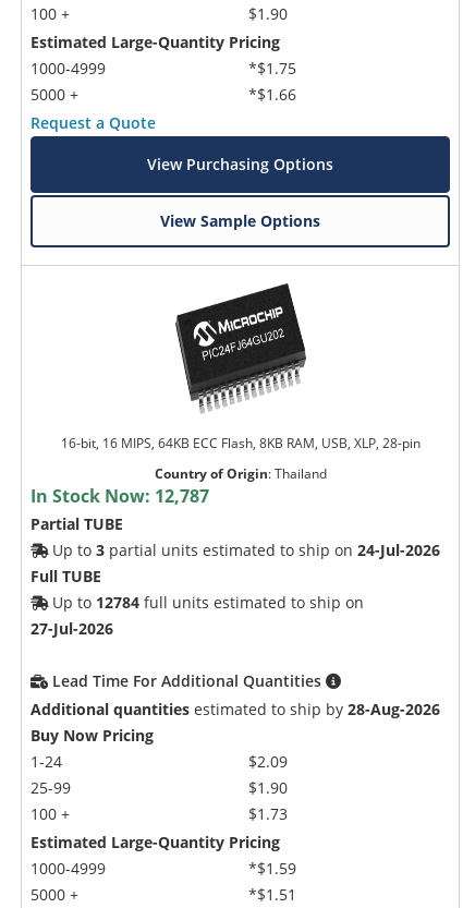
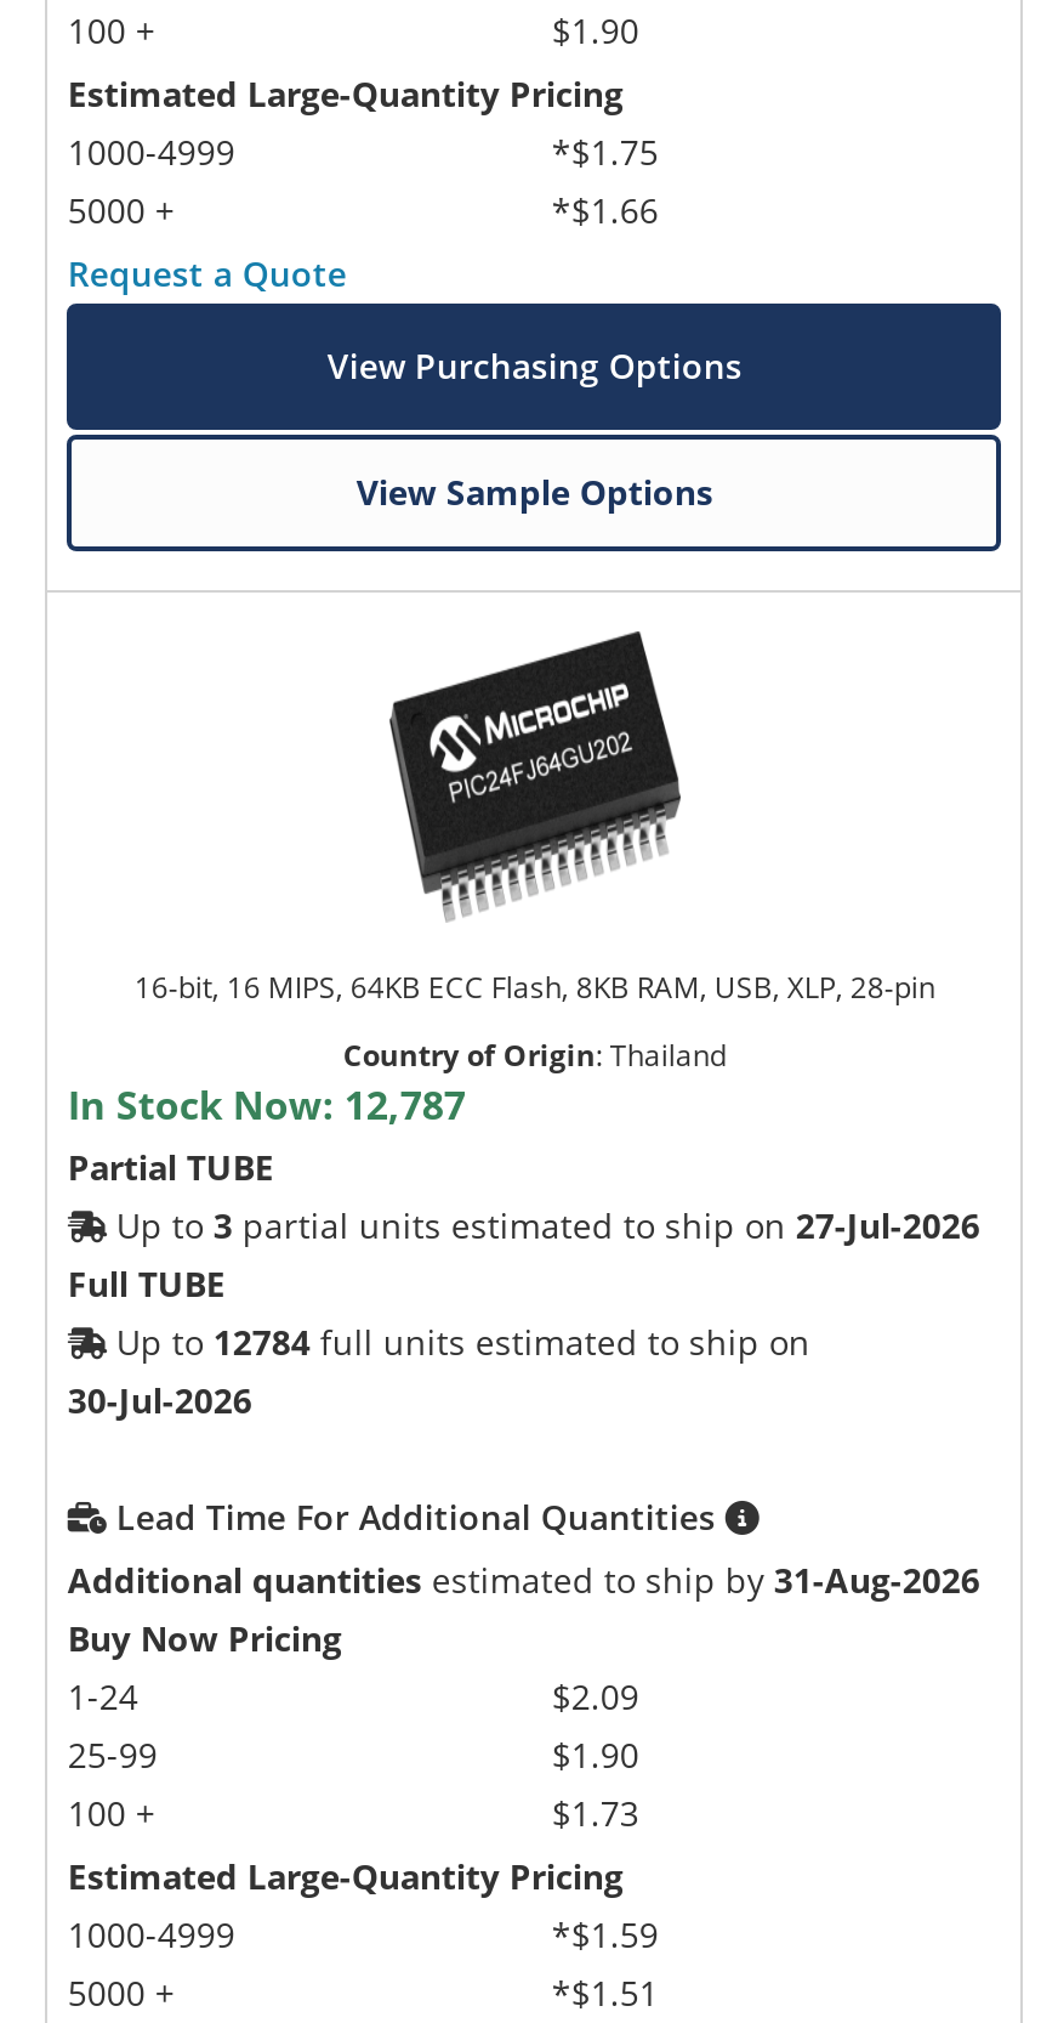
[53,539,441,560] Up to 3 partial units estimated to ship on 24-Jul-2026 -> [116,1201,980,1248] Up to 3 partial units estimated to ship on 27-Jul-2026
[31,618,114,638] 27-Jul-2026 -> [68,1376,252,1422] 30-Jul-2026
[31,698,441,719] Additional quantities estimated to ship by 28-Aug-2026 -> [68,1556,980,1602] Additional quantities estimated to ship by 31-Aug-2026

